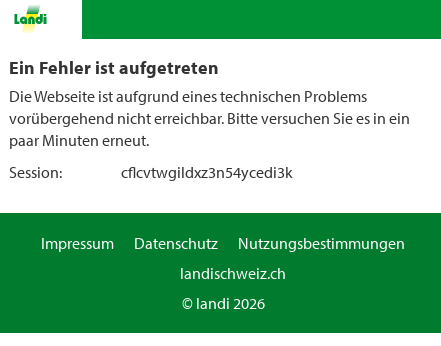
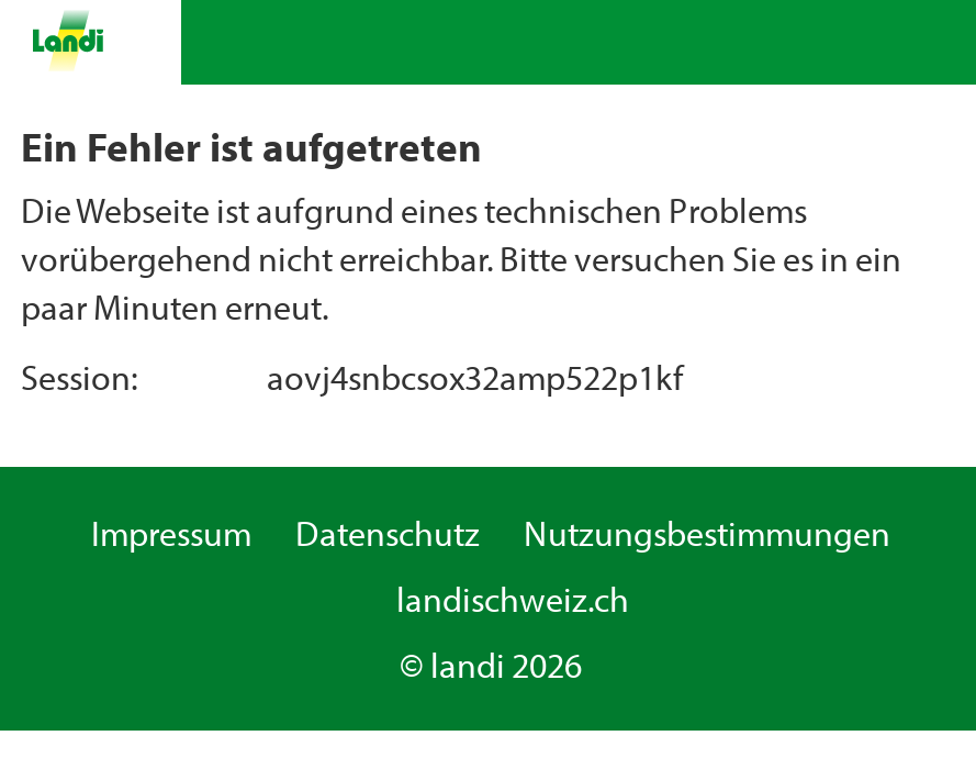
[121,162,293,182] cflcvtwgildxz3n54ycedi3k -> [267,355,684,399] aovj4snbcsox32amp522p1kf

